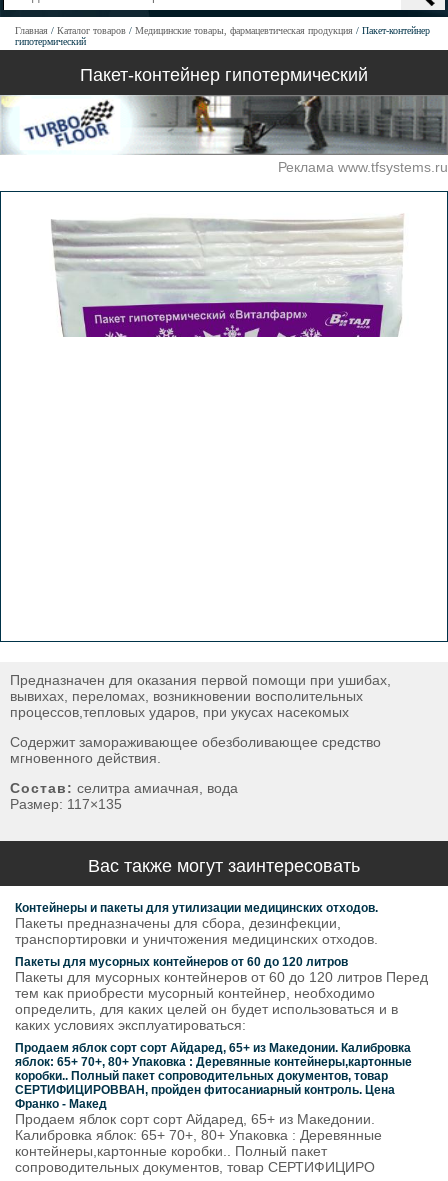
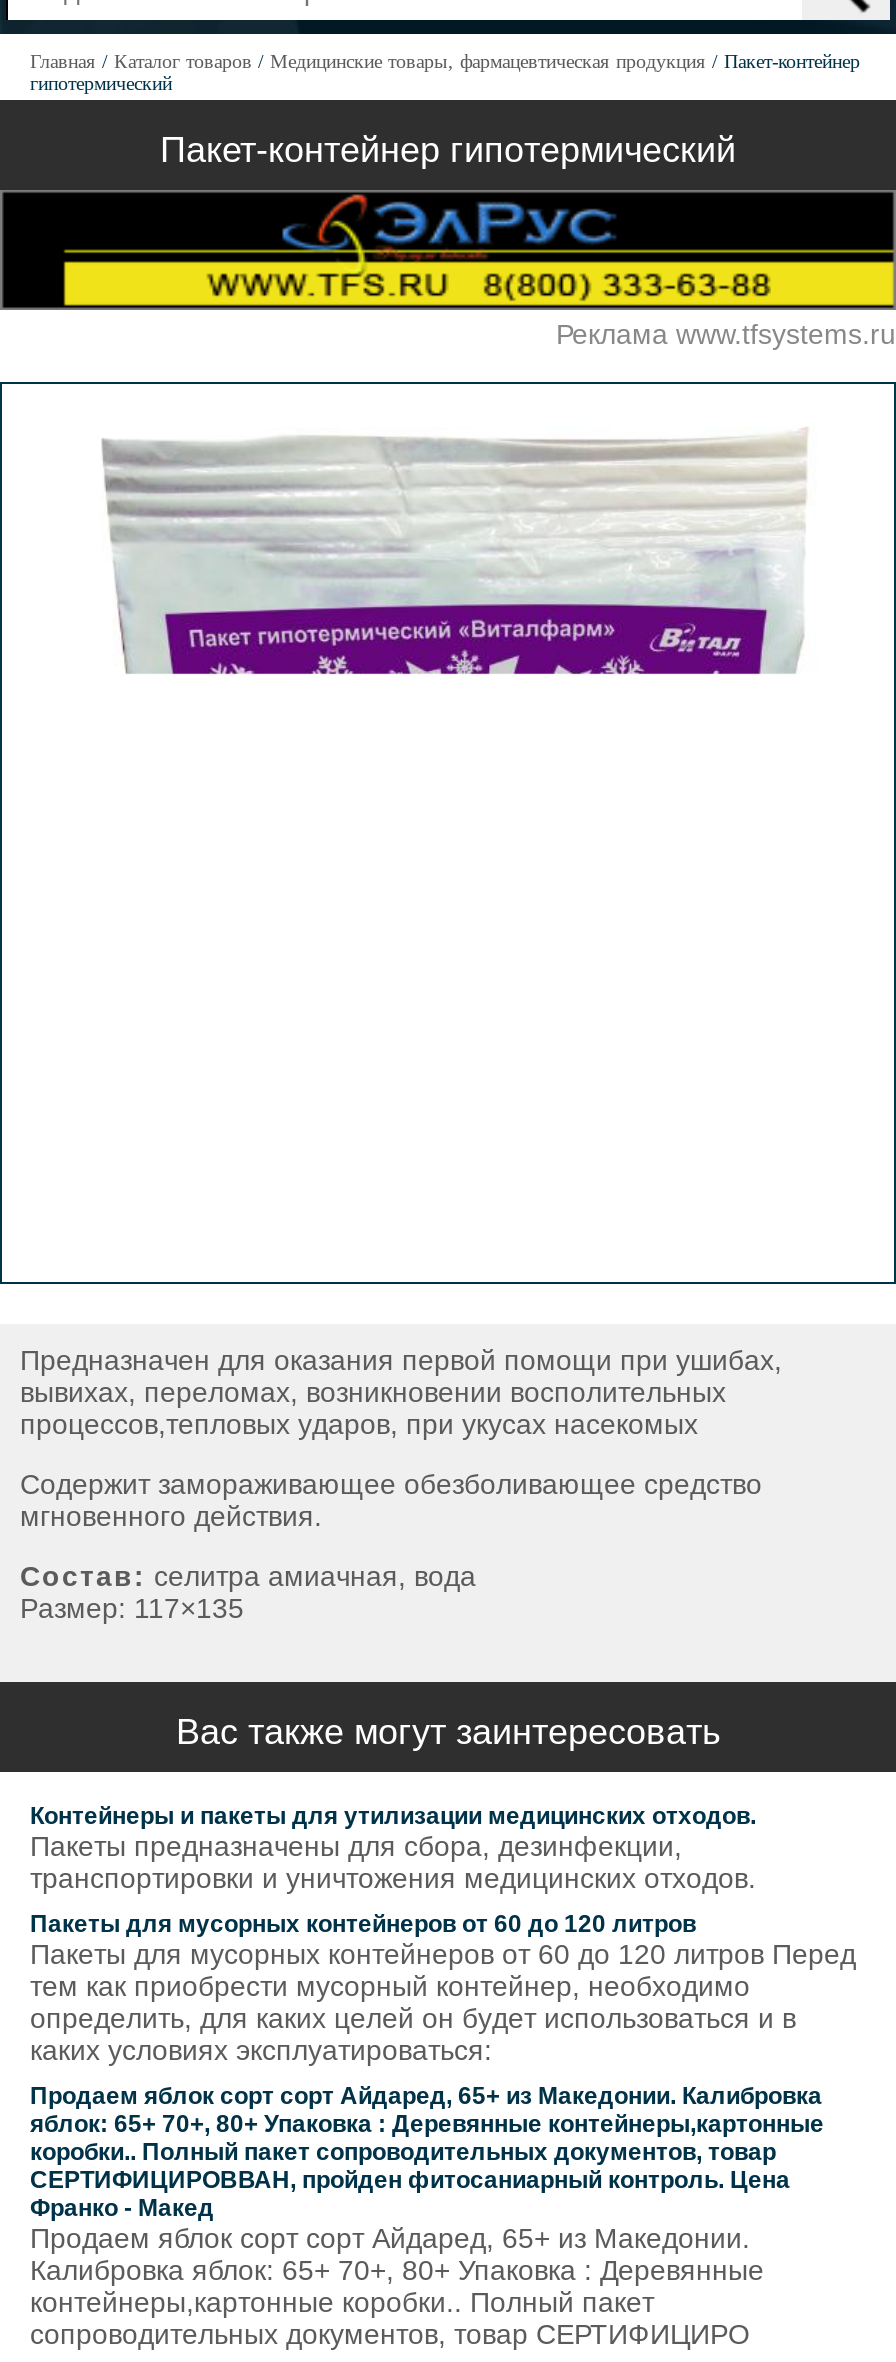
[3,94,445,155] [image] -> [6,190,890,312] [image]

